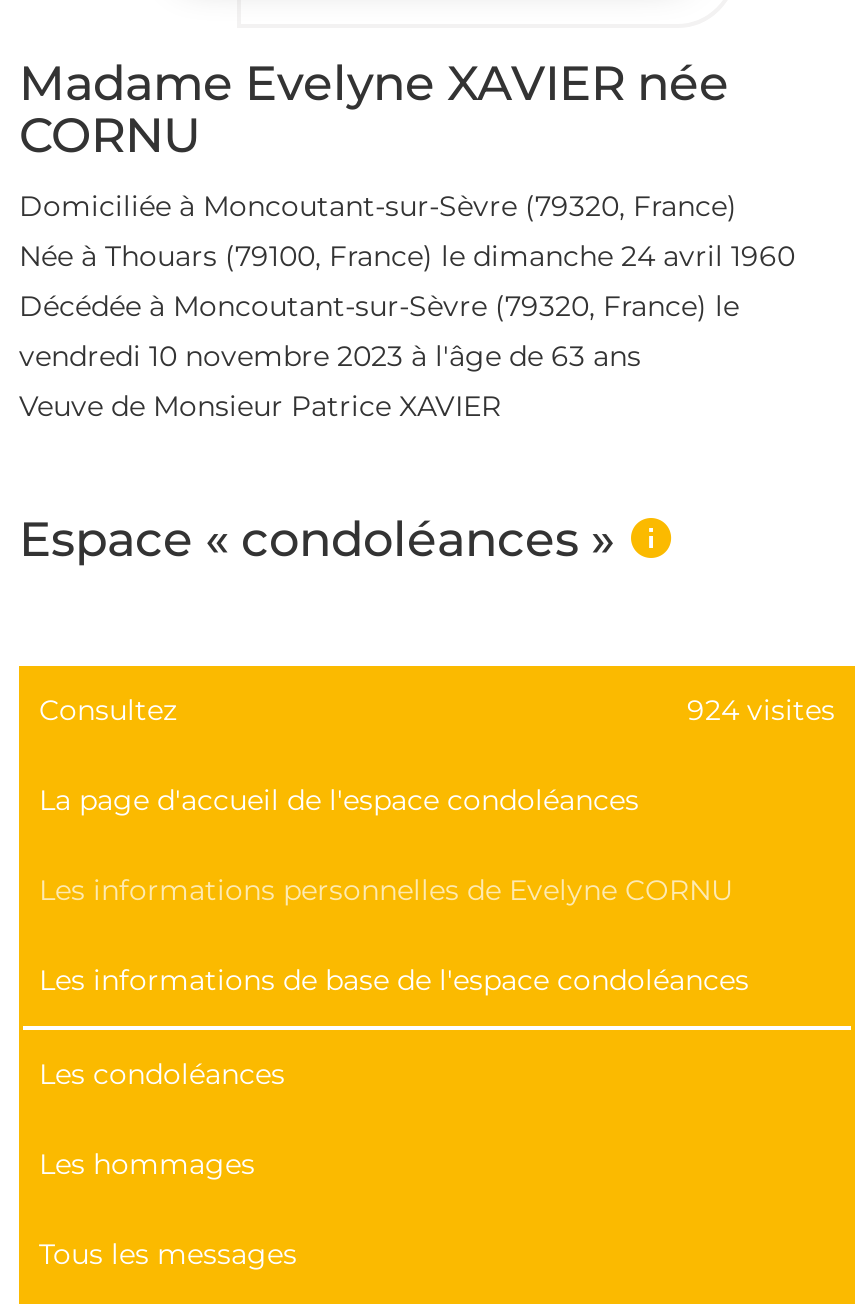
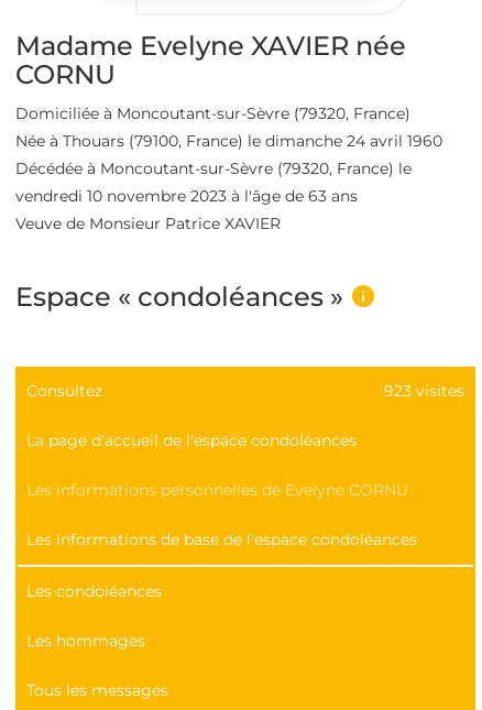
[687,692,835,728] 924 visites -> [384,381,464,401] 923 visites

